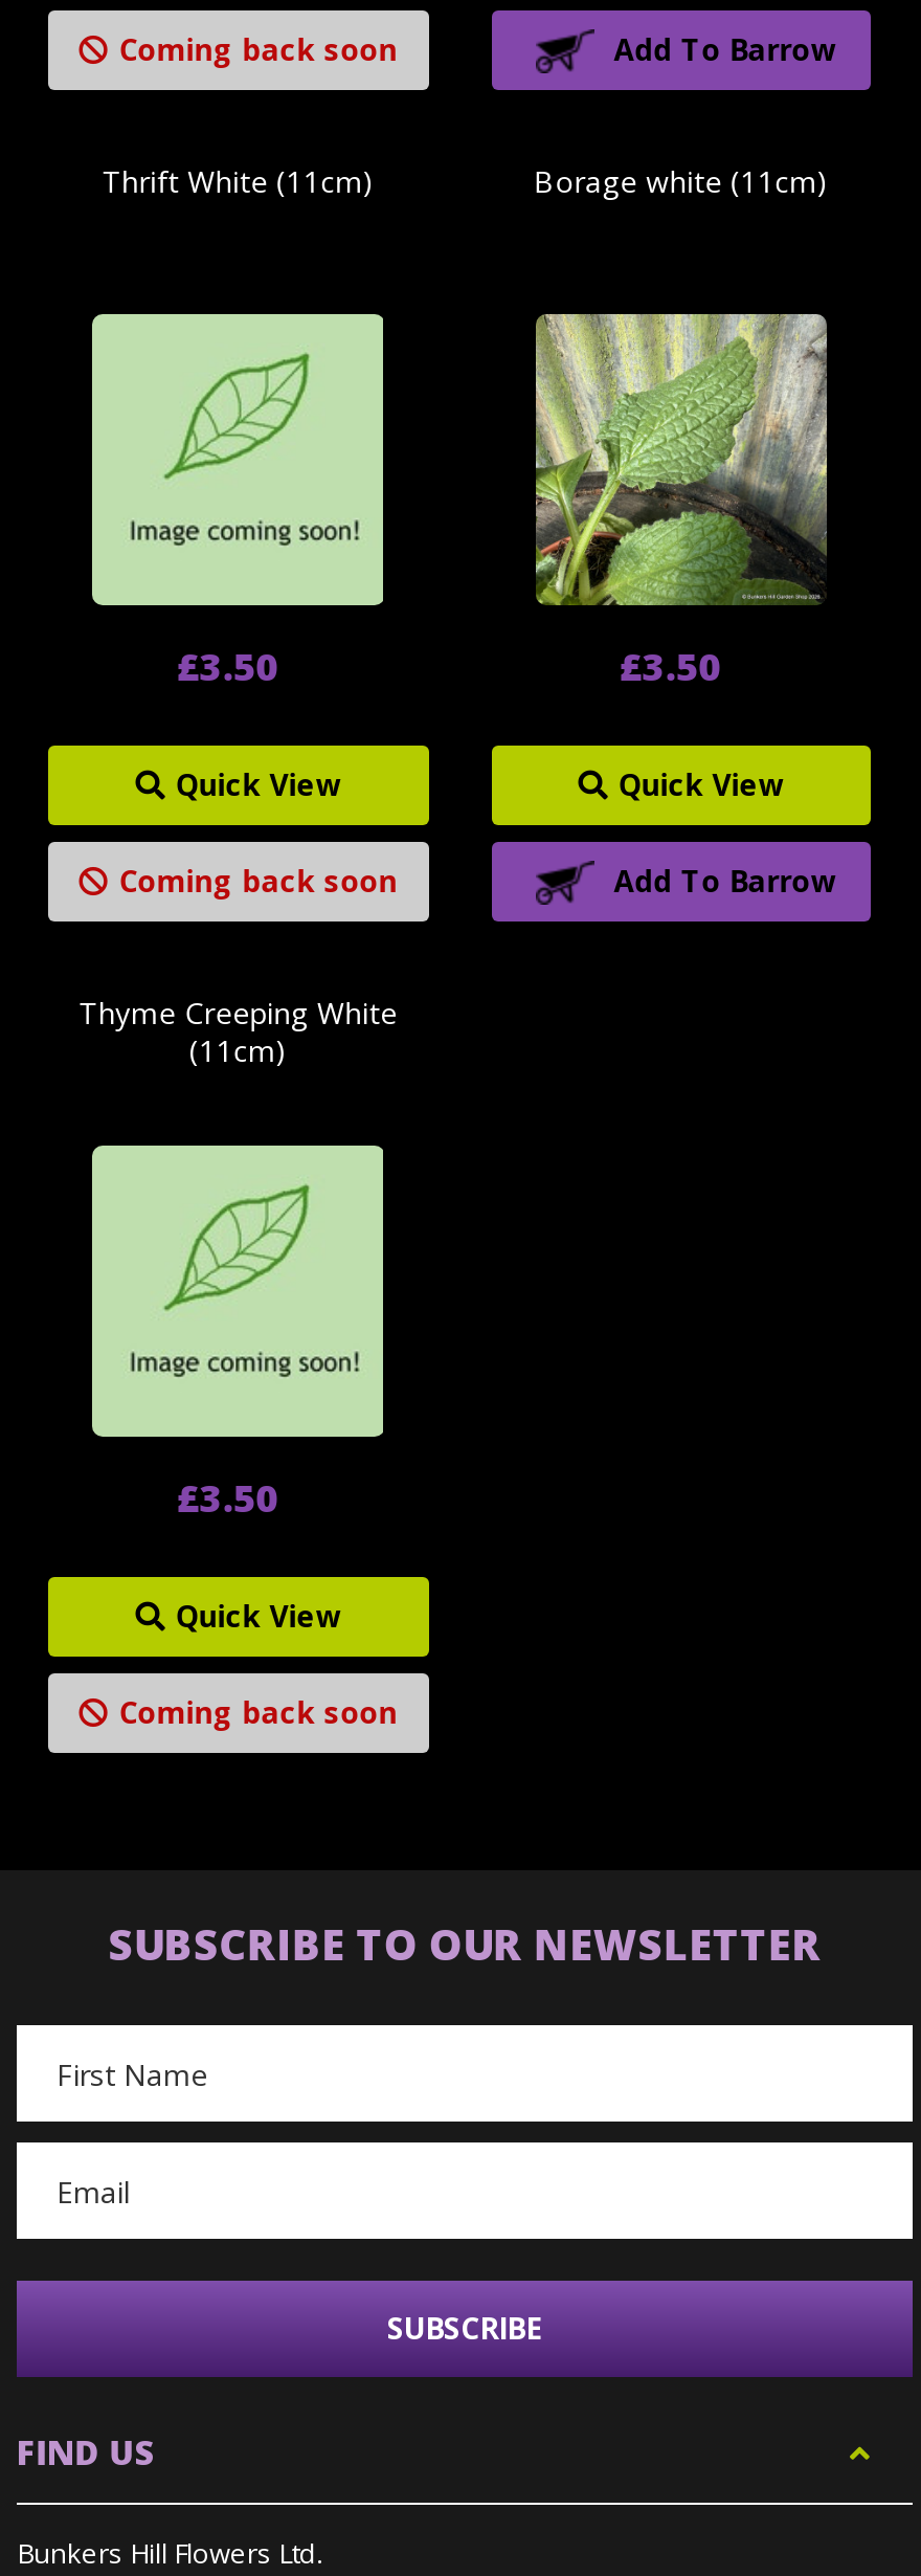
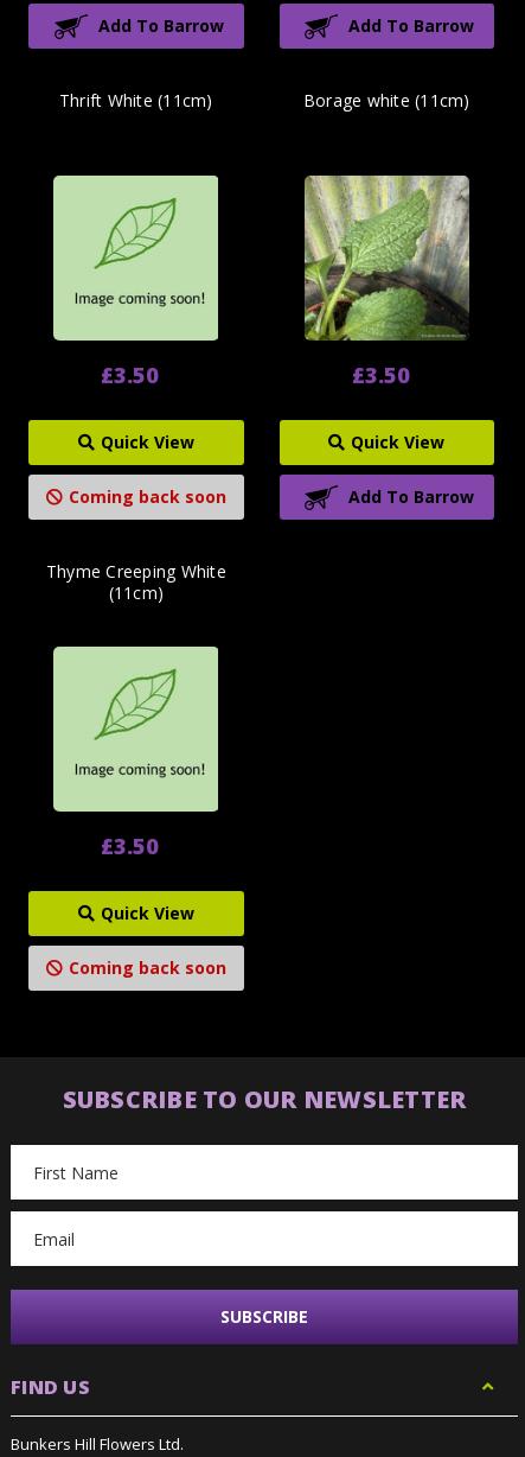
[119,29,397,69] Coming back soon -> [98,14,224,37] Add To Barrow

